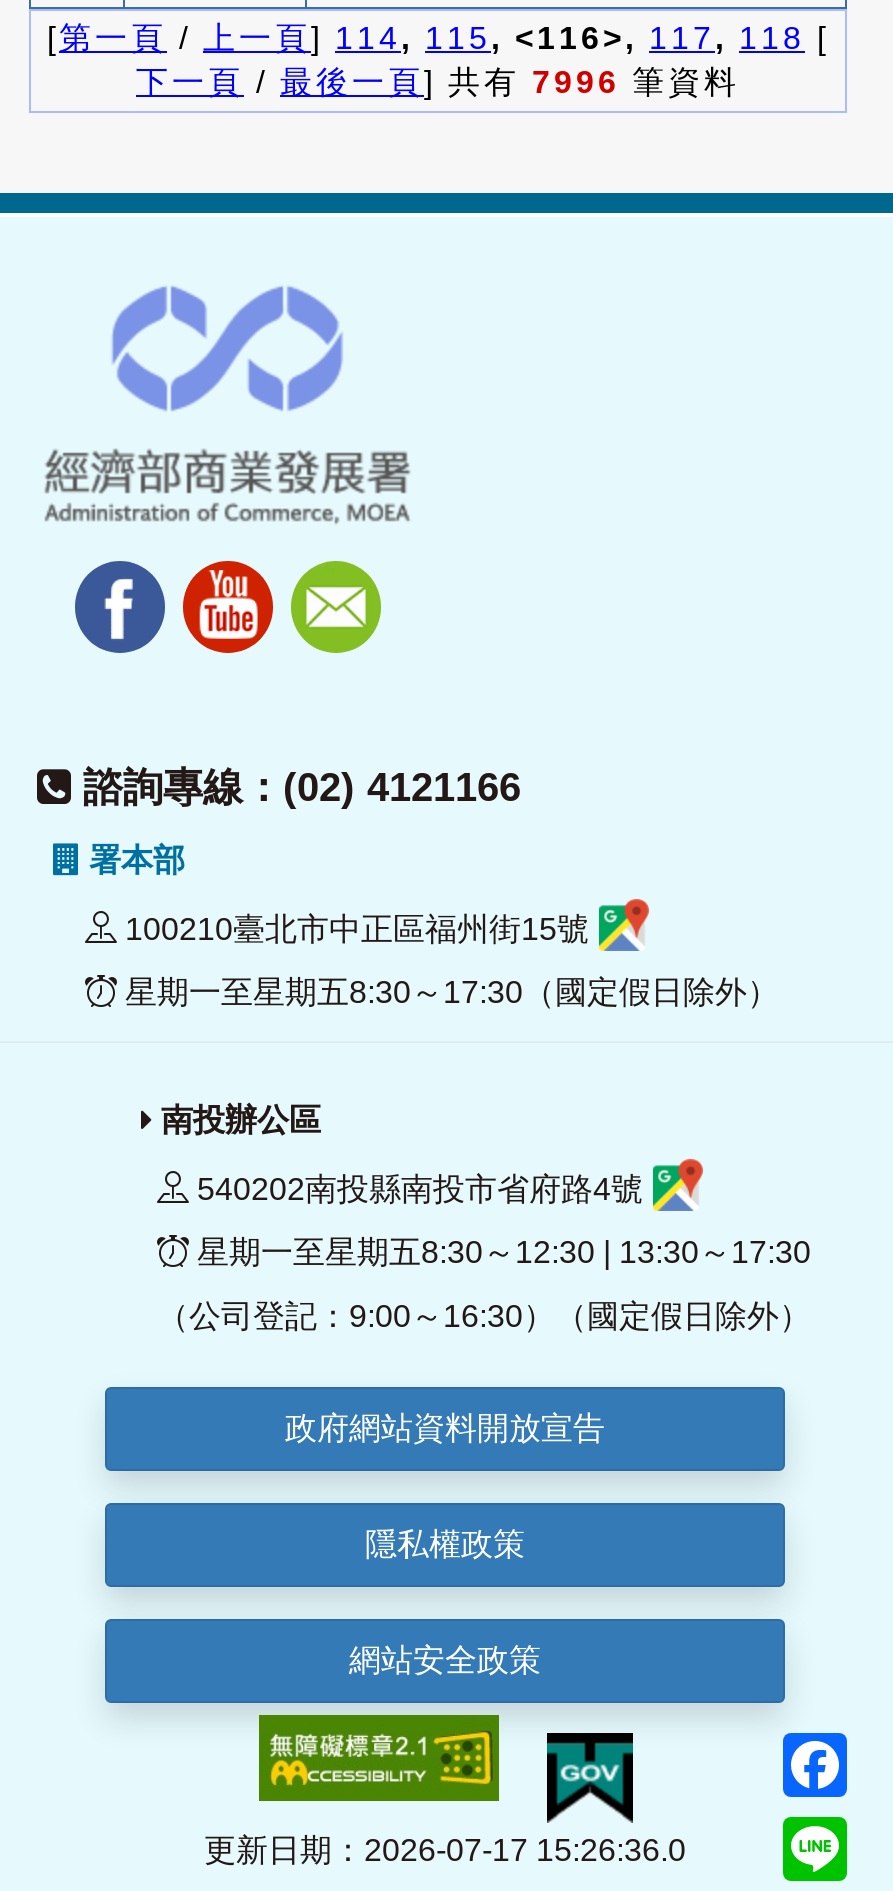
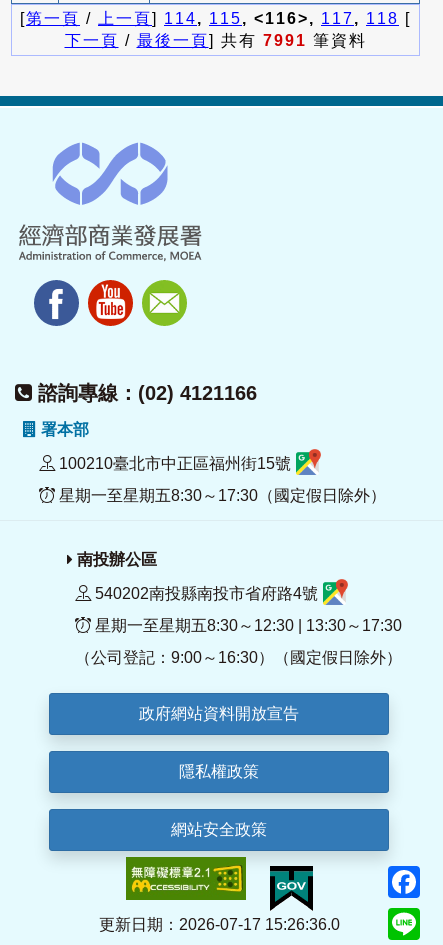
[136,65,740,99] 下一頁/最後一頁] 共有7996筆資料 -> [64,32,366,49] 下一頁/最後一頁] 共有7991筆資料

